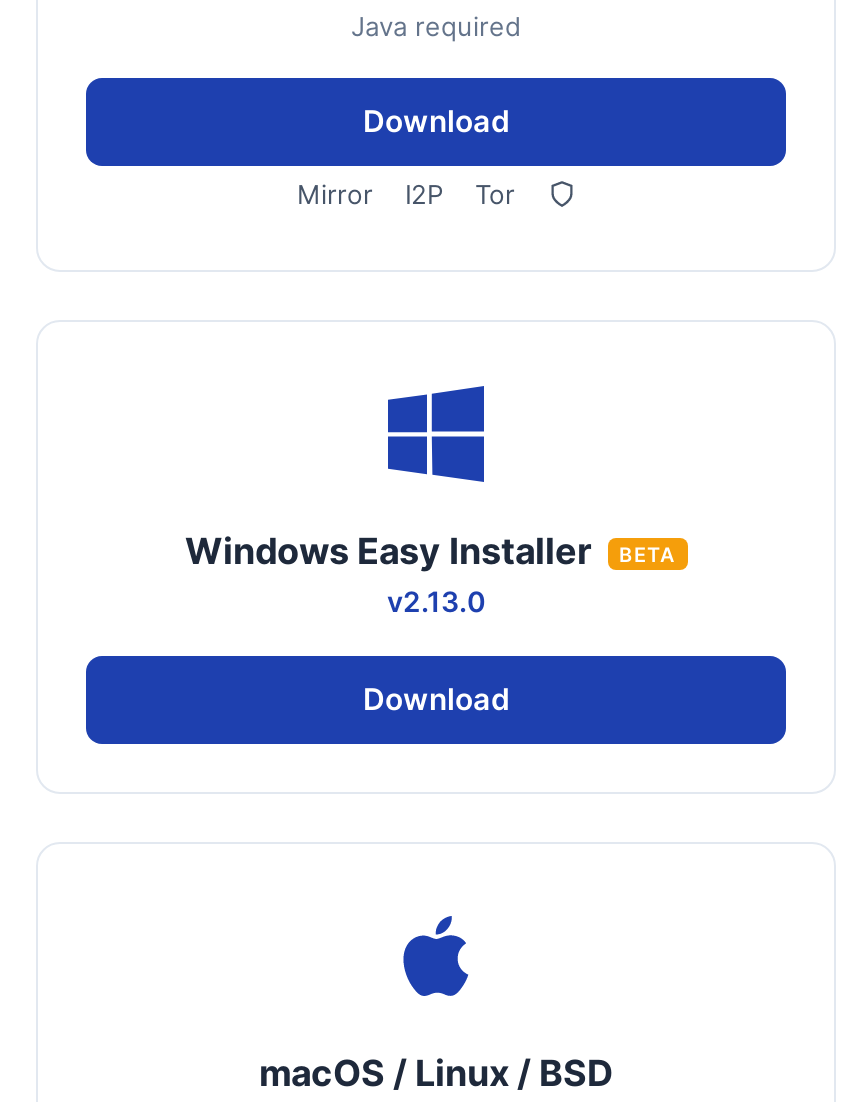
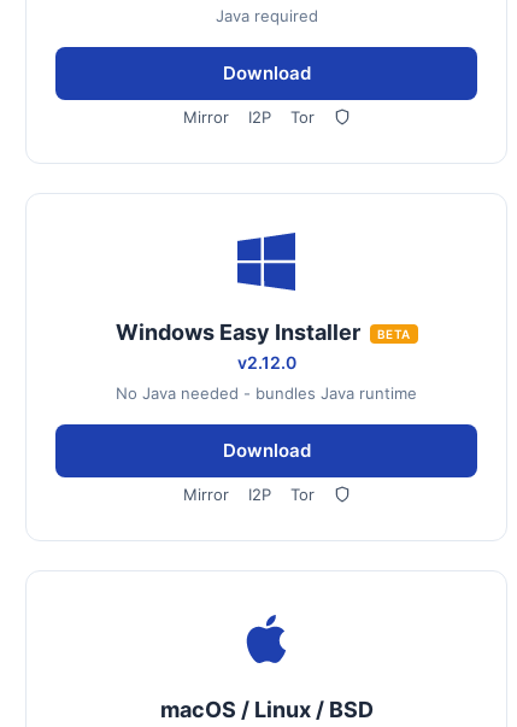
[387,584,485,618] v2.13.0 -> [116,352,417,403] v2.12.0 | No Java needed - bundles Java runtime
none -> [183,485,314,504] Mirror | I2P | Tor

